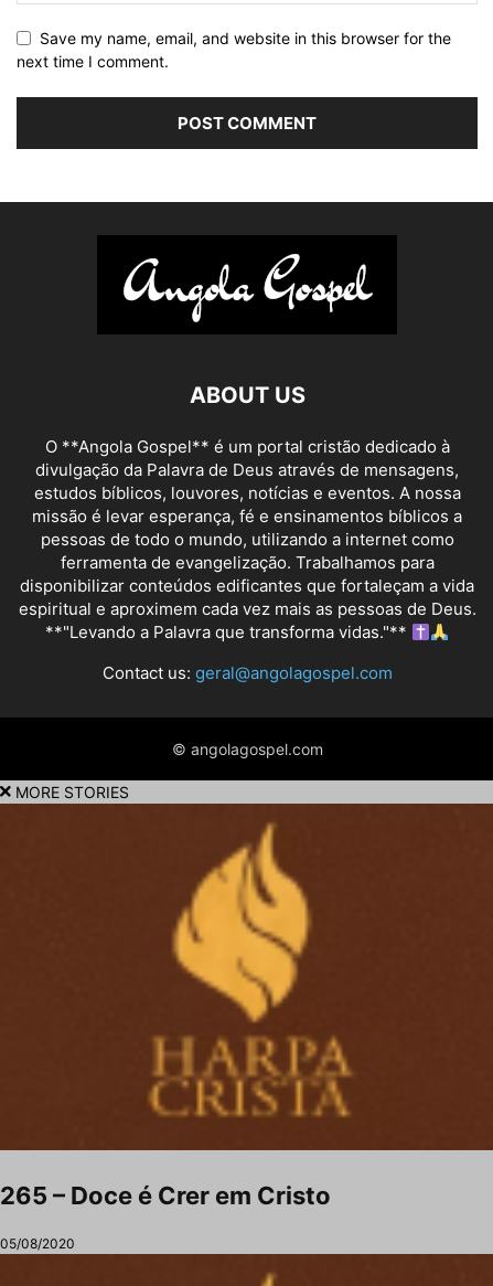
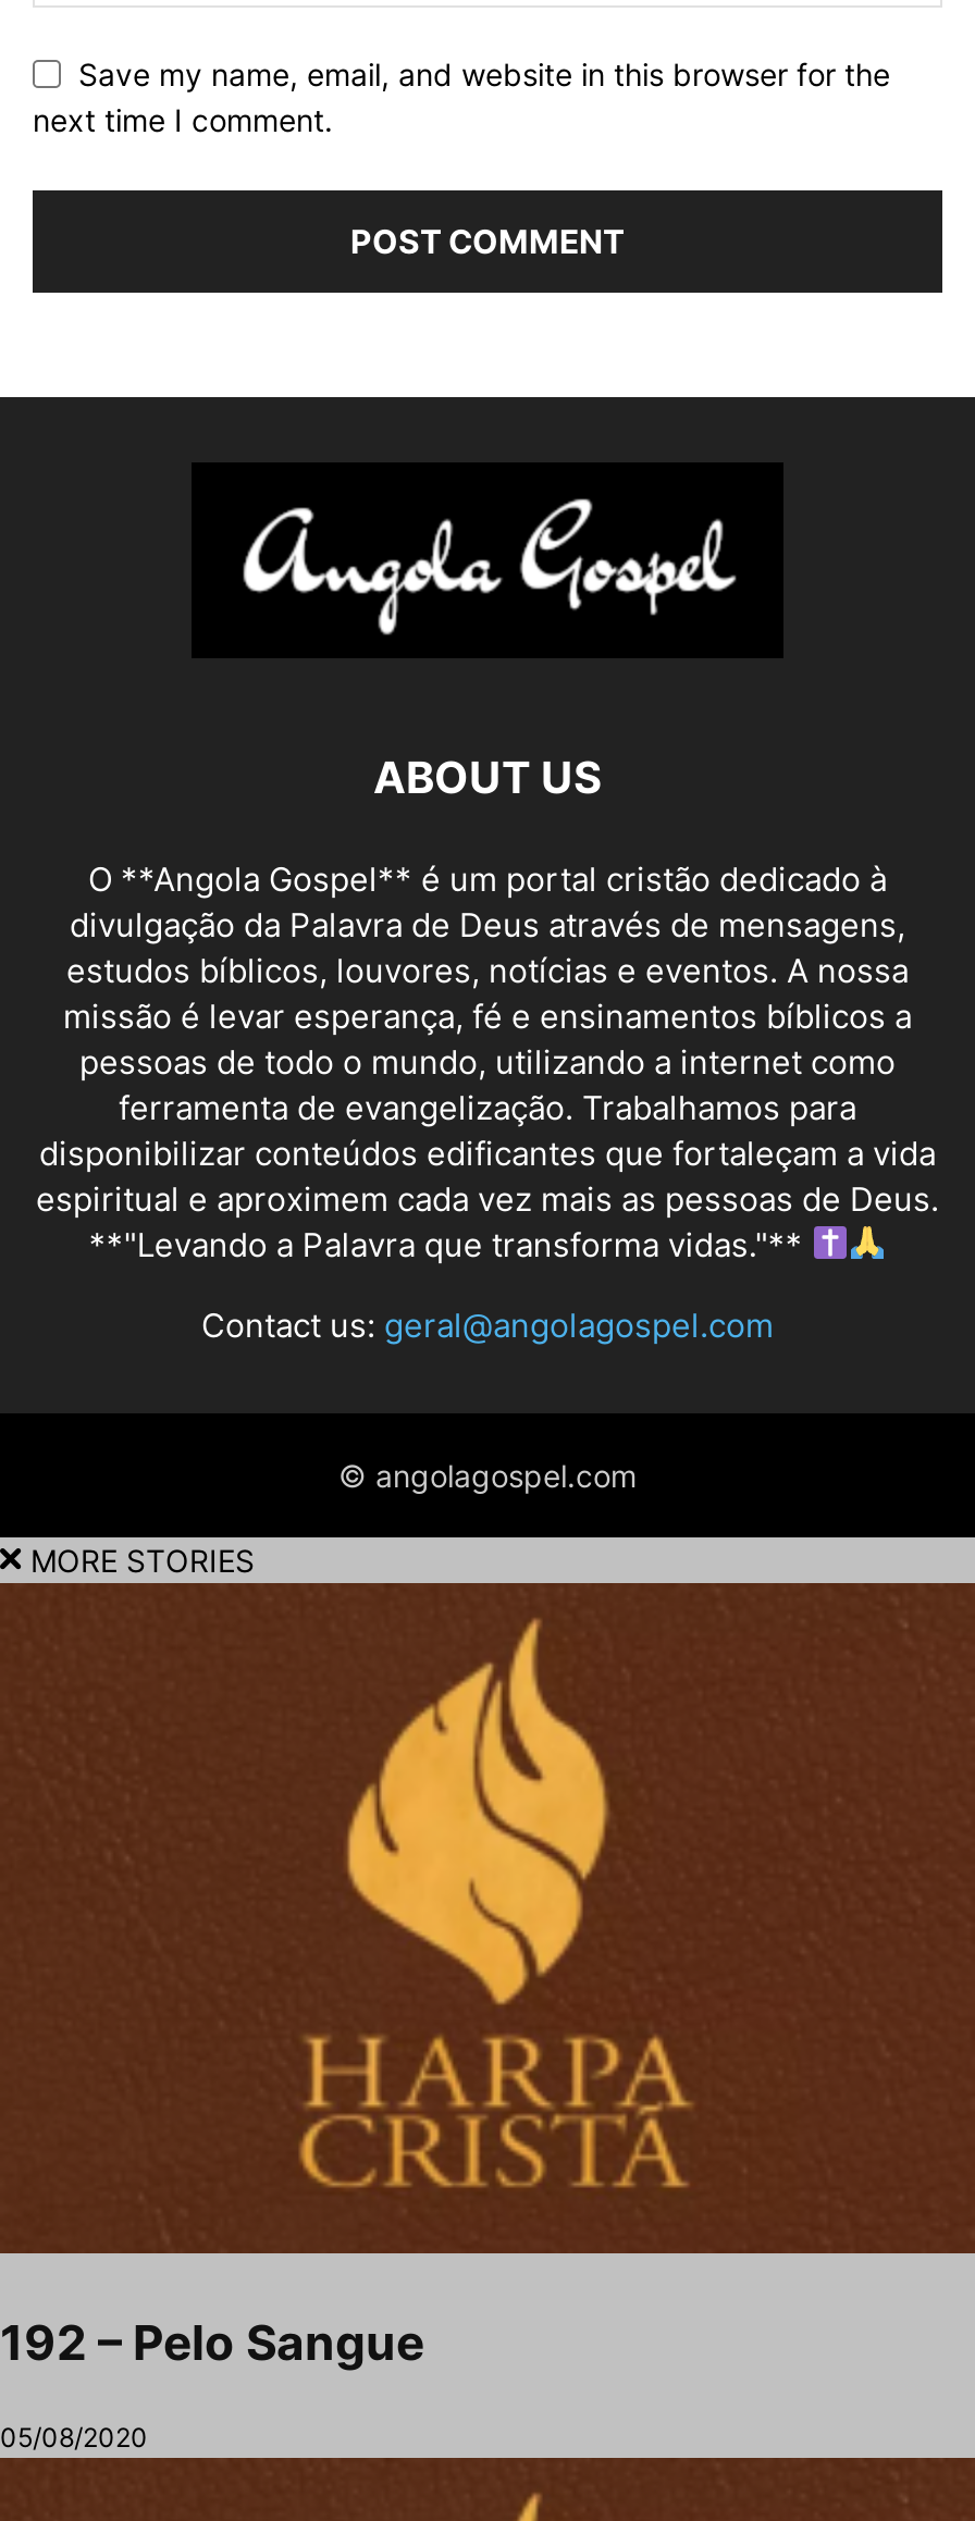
[0,1181,331,1210] 265 – Doce é Crer em Cristo -> [0,2314,424,2371] 192 – Pelo Sangue

